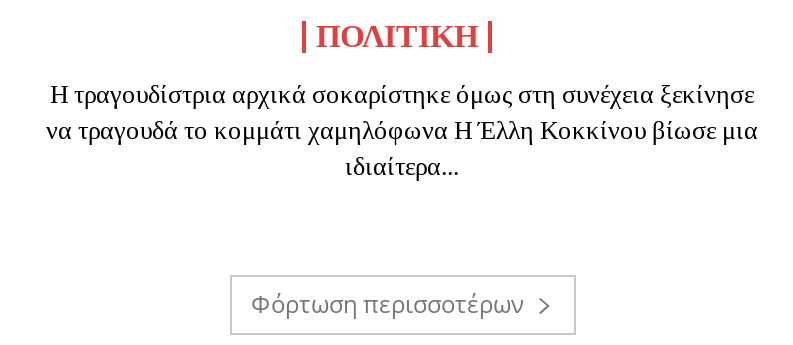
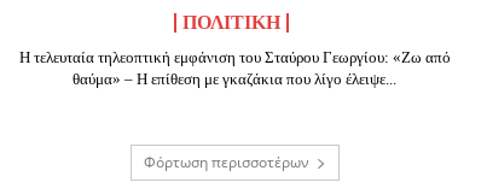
[46,80,758,182] Η τραγουδίστρια αρχικά σοκαρίστηκε όμως στη συνέχεια ξεκίνησε | να τραγουδά το κομμάτι χαμηλόφωνα Η Έλλη Κοκκίνου βίωσε μια | ιδιαίτερα... -> [19,49,450,88] Η τελευταία τηλεοπτική εμφάνιση του Σταύρου Γεωργίου: «Ζω από | θαύμα» – Η επίθεση με γκαζάκια που λίγο έλειψε...

